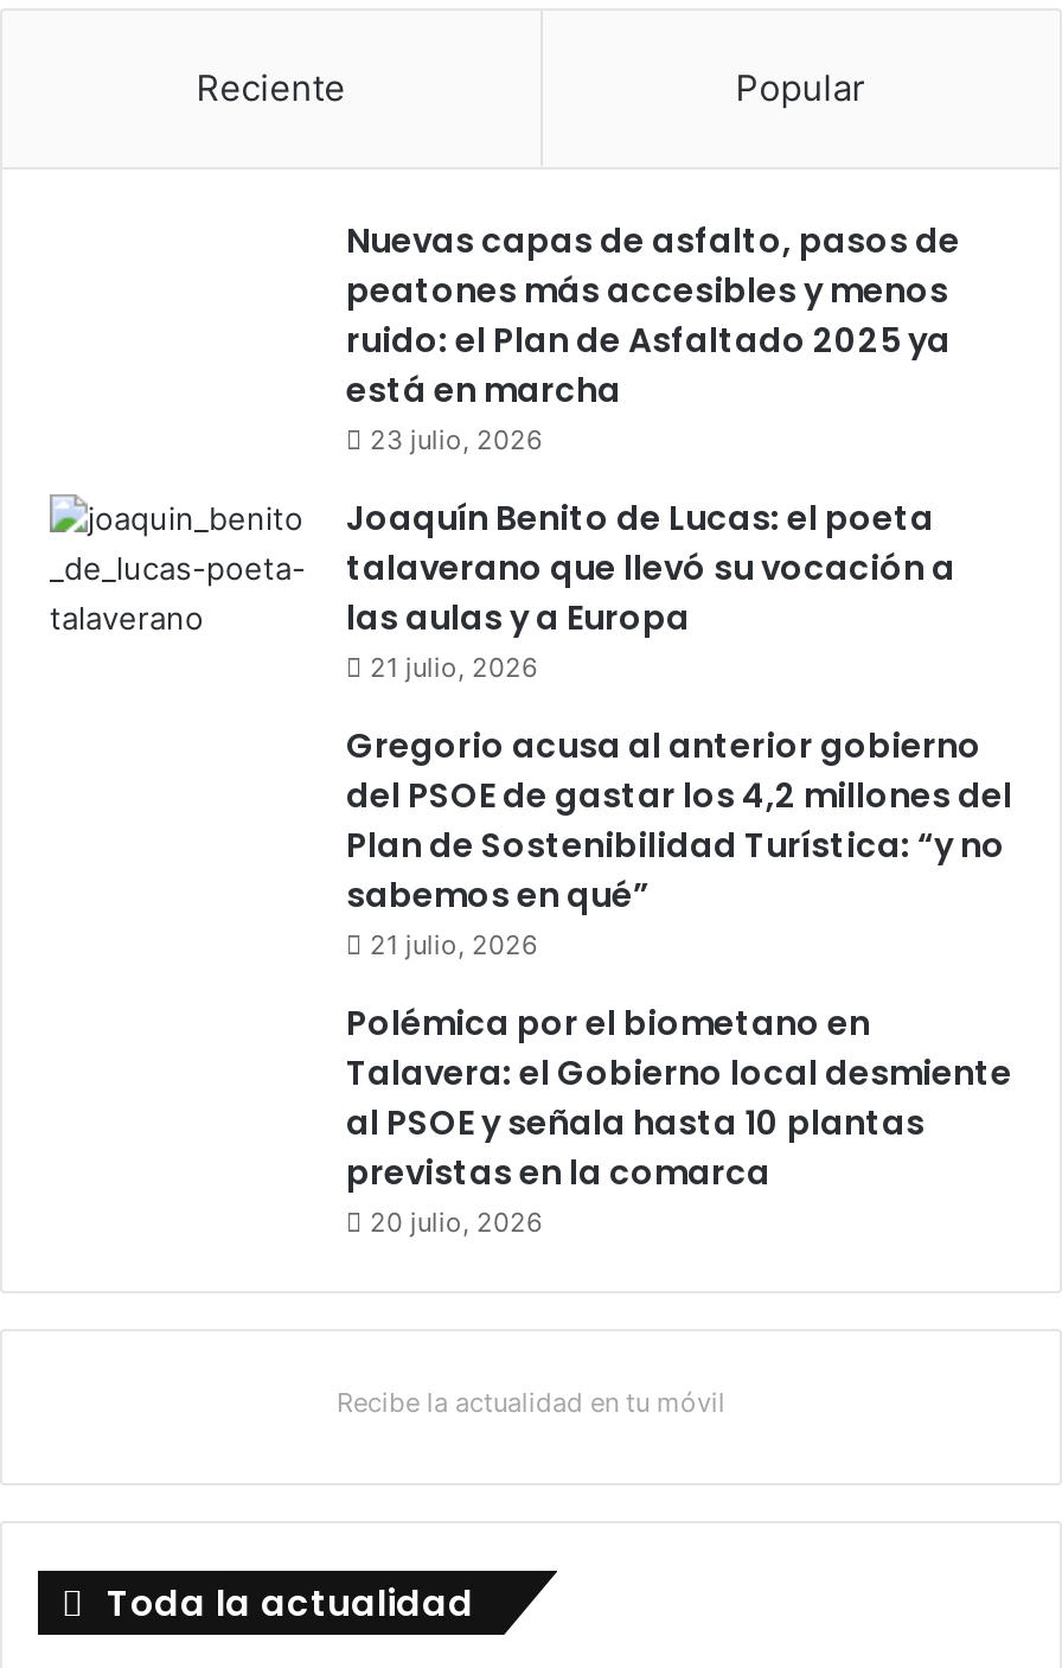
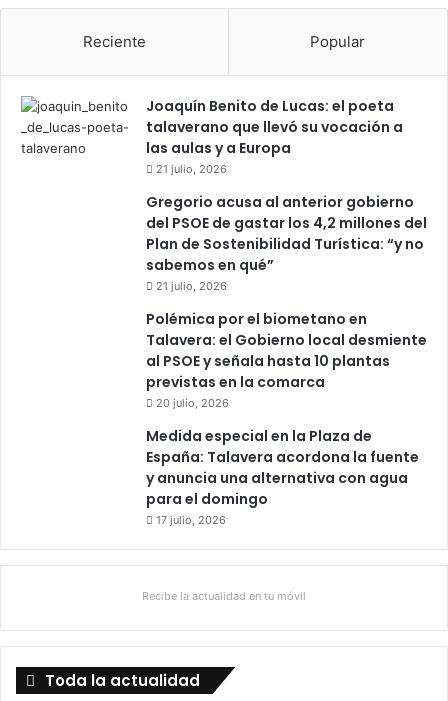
[346,216,960,455] Nuevas capas de asfalto, pasos de | peatones más accesibles y menos | ruido: el Plan de Asfaltado 2025 ya | está en marcha | 23 julio, 2026 -> none
moved [346,493,1012,1238] -> [146,95,427,409]: Joaquín Benito de Lucas: el poeta | talaverano que llevó su vocación a | las aulas y a Europa | ... | previstas en la comarca | 20 julio, 2026
none -> [146,425,419,526] Medida especial en la Plaza de | España: Talavera acordona la fuente | y anuncia una alternativa con agua | para el domingo | 17 julio, 2026

